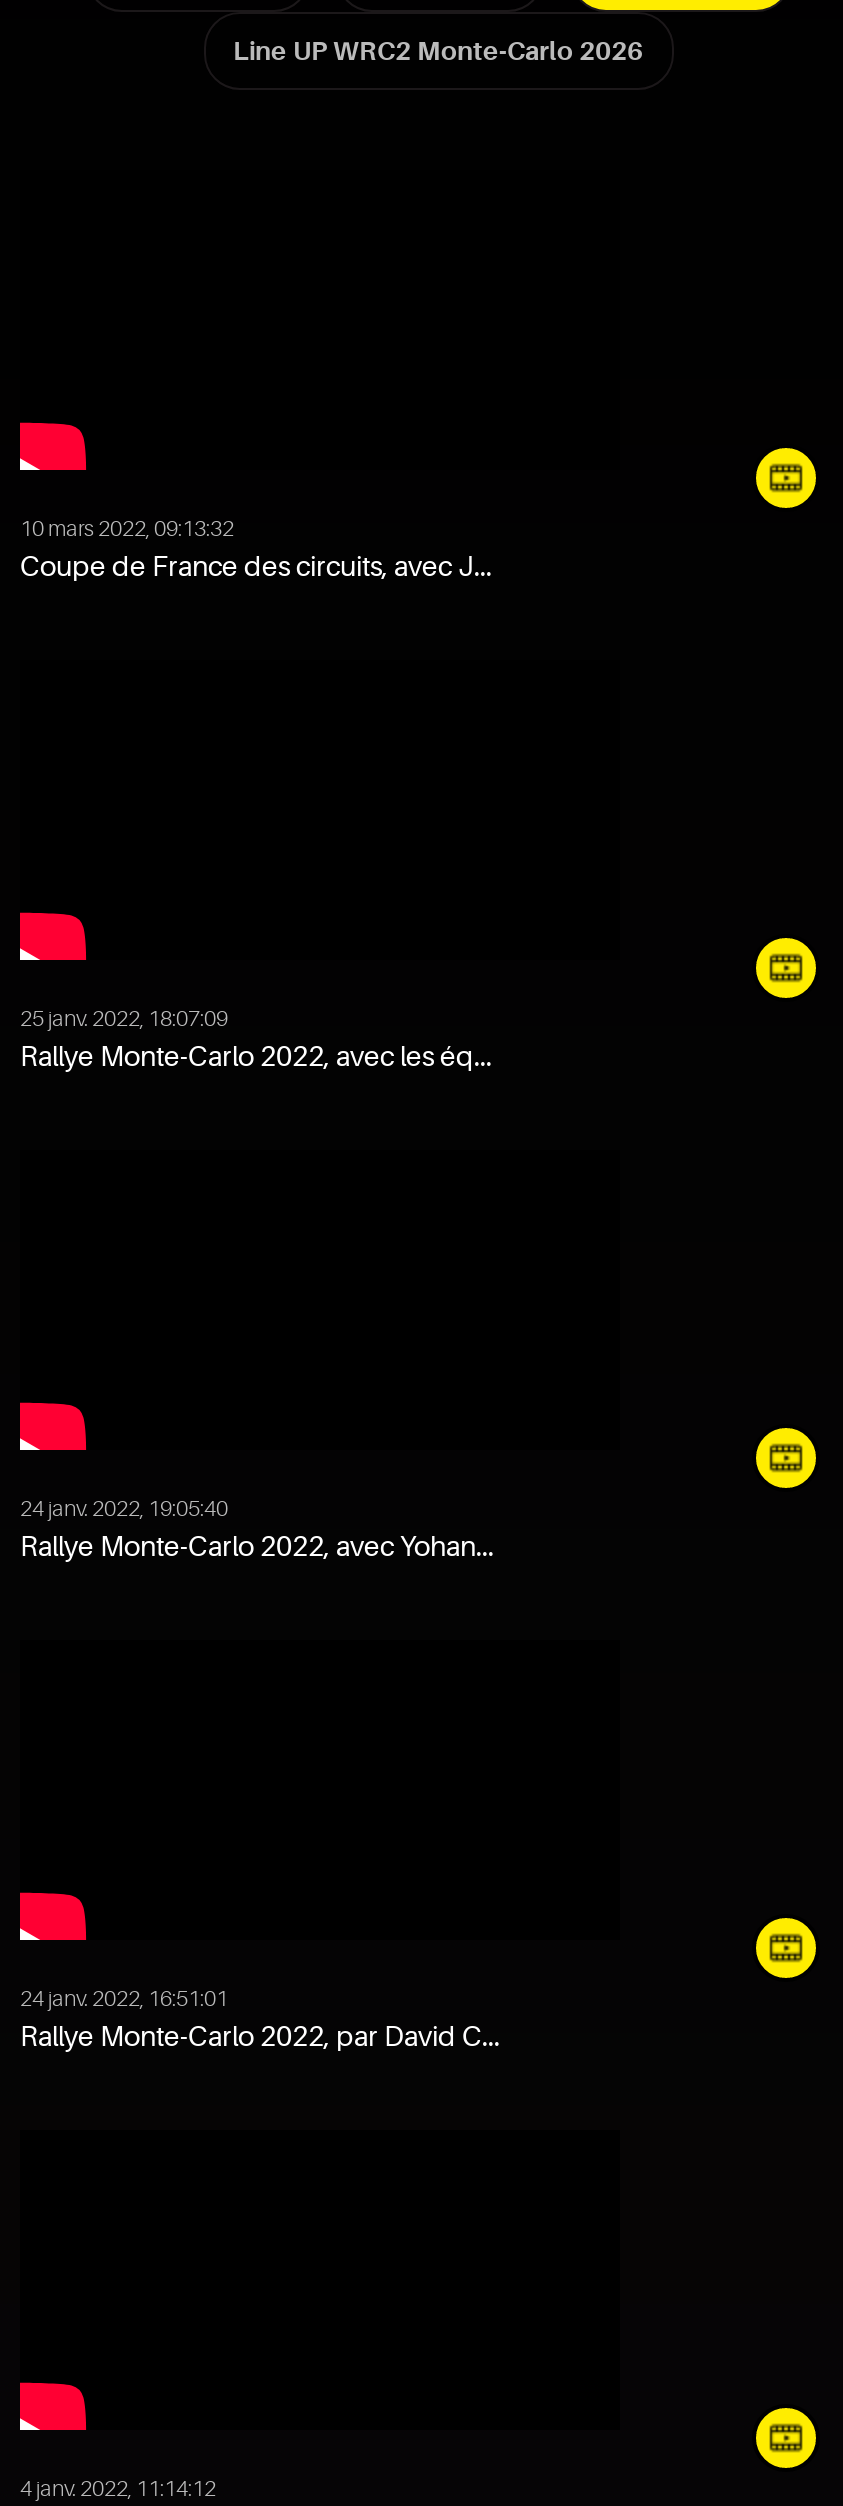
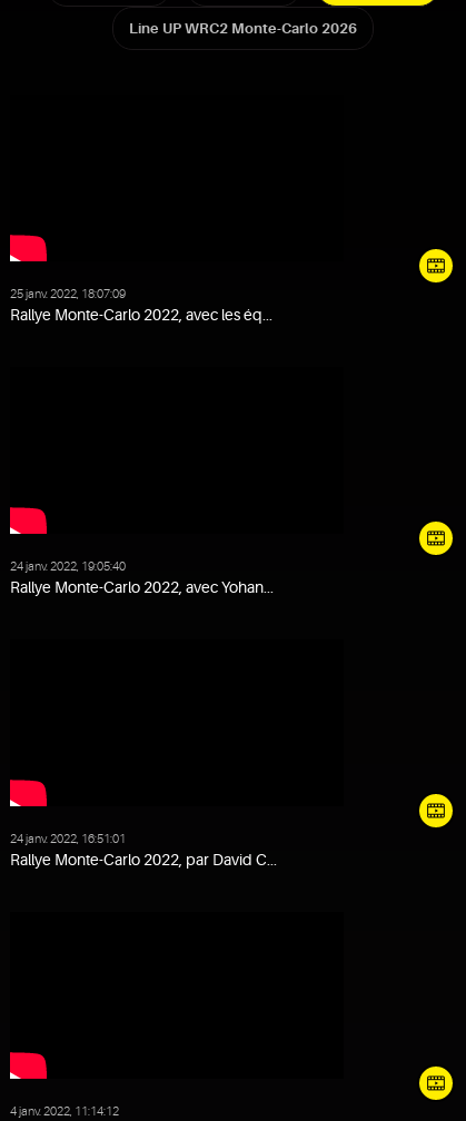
[20,516,492,582] 10 mars 2022, 09:13:32 | Coupe de France des circuits, avec J... -> none

